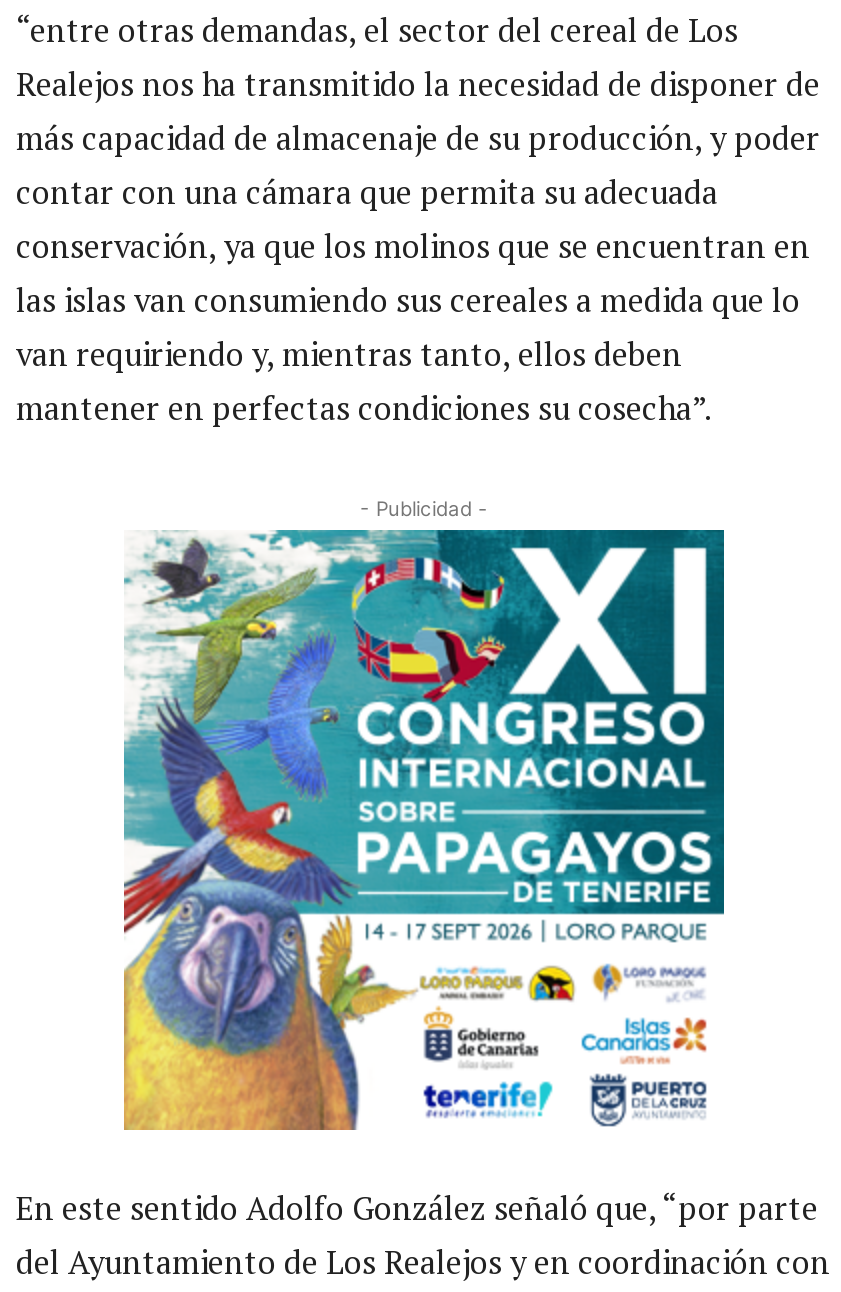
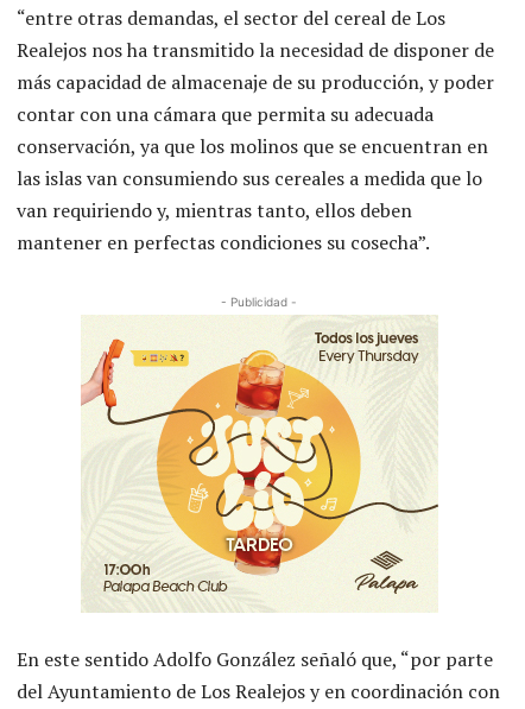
[122,528,726,1132] [image] -> [81,315,439,613] [image]

